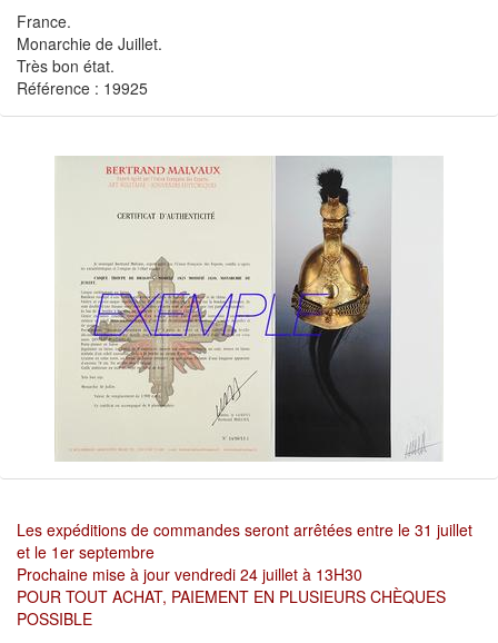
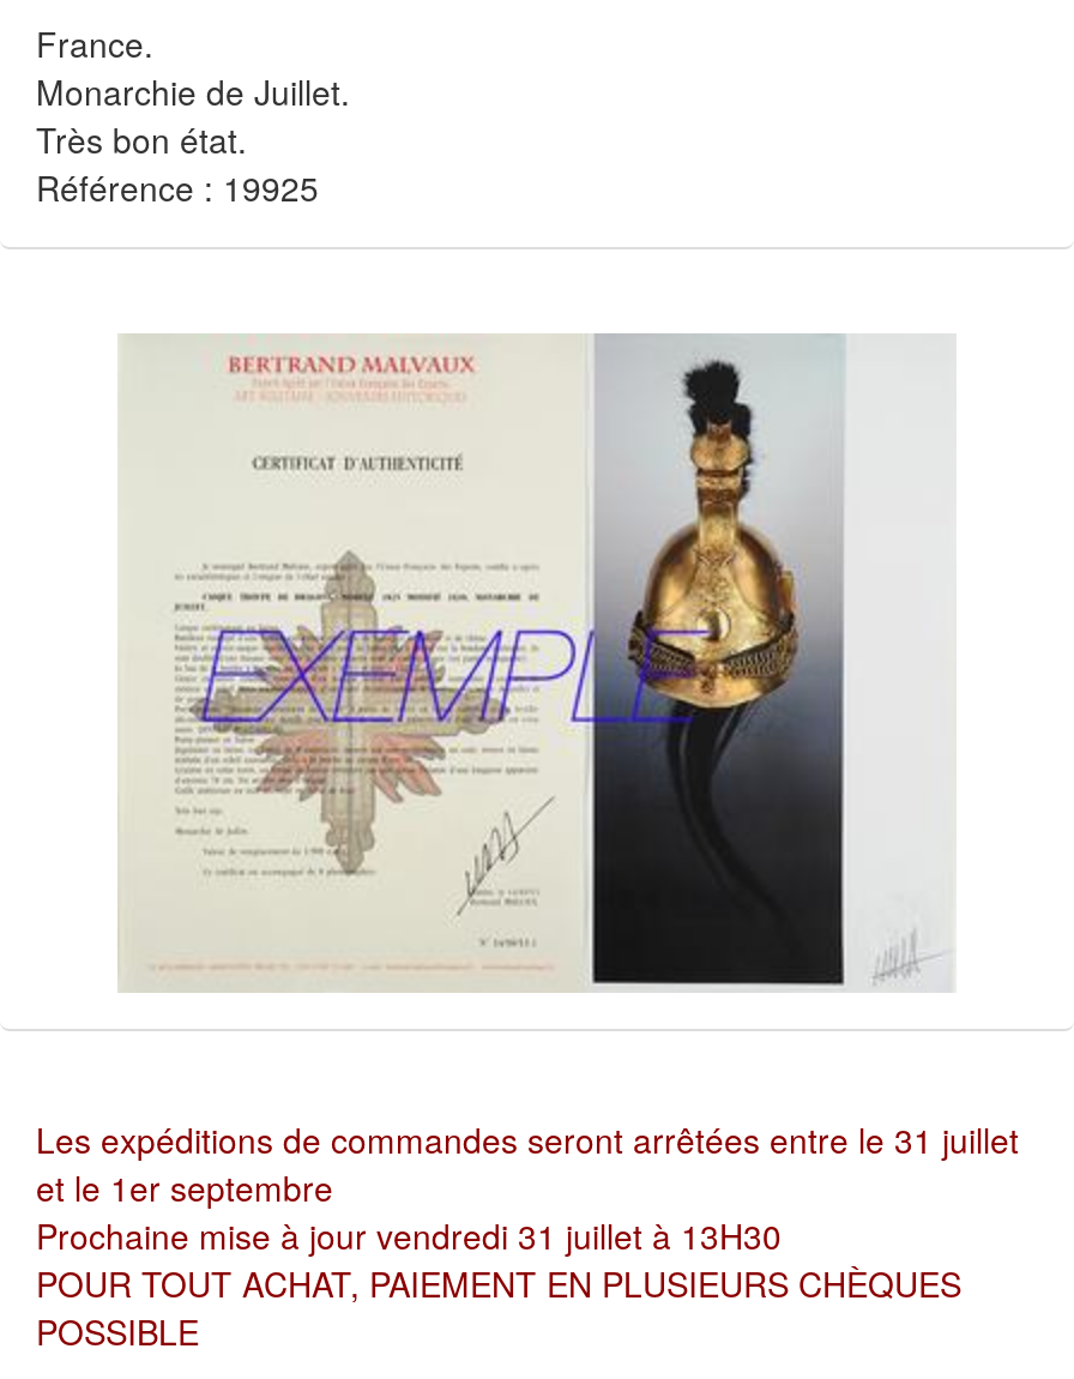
[17,563,362,585] Prochaine mise à jour vendredi 24 juillet à 13H30 -> [36,1211,782,1259] Prochaine mise à jour vendredi 31 juillet à 13H30

